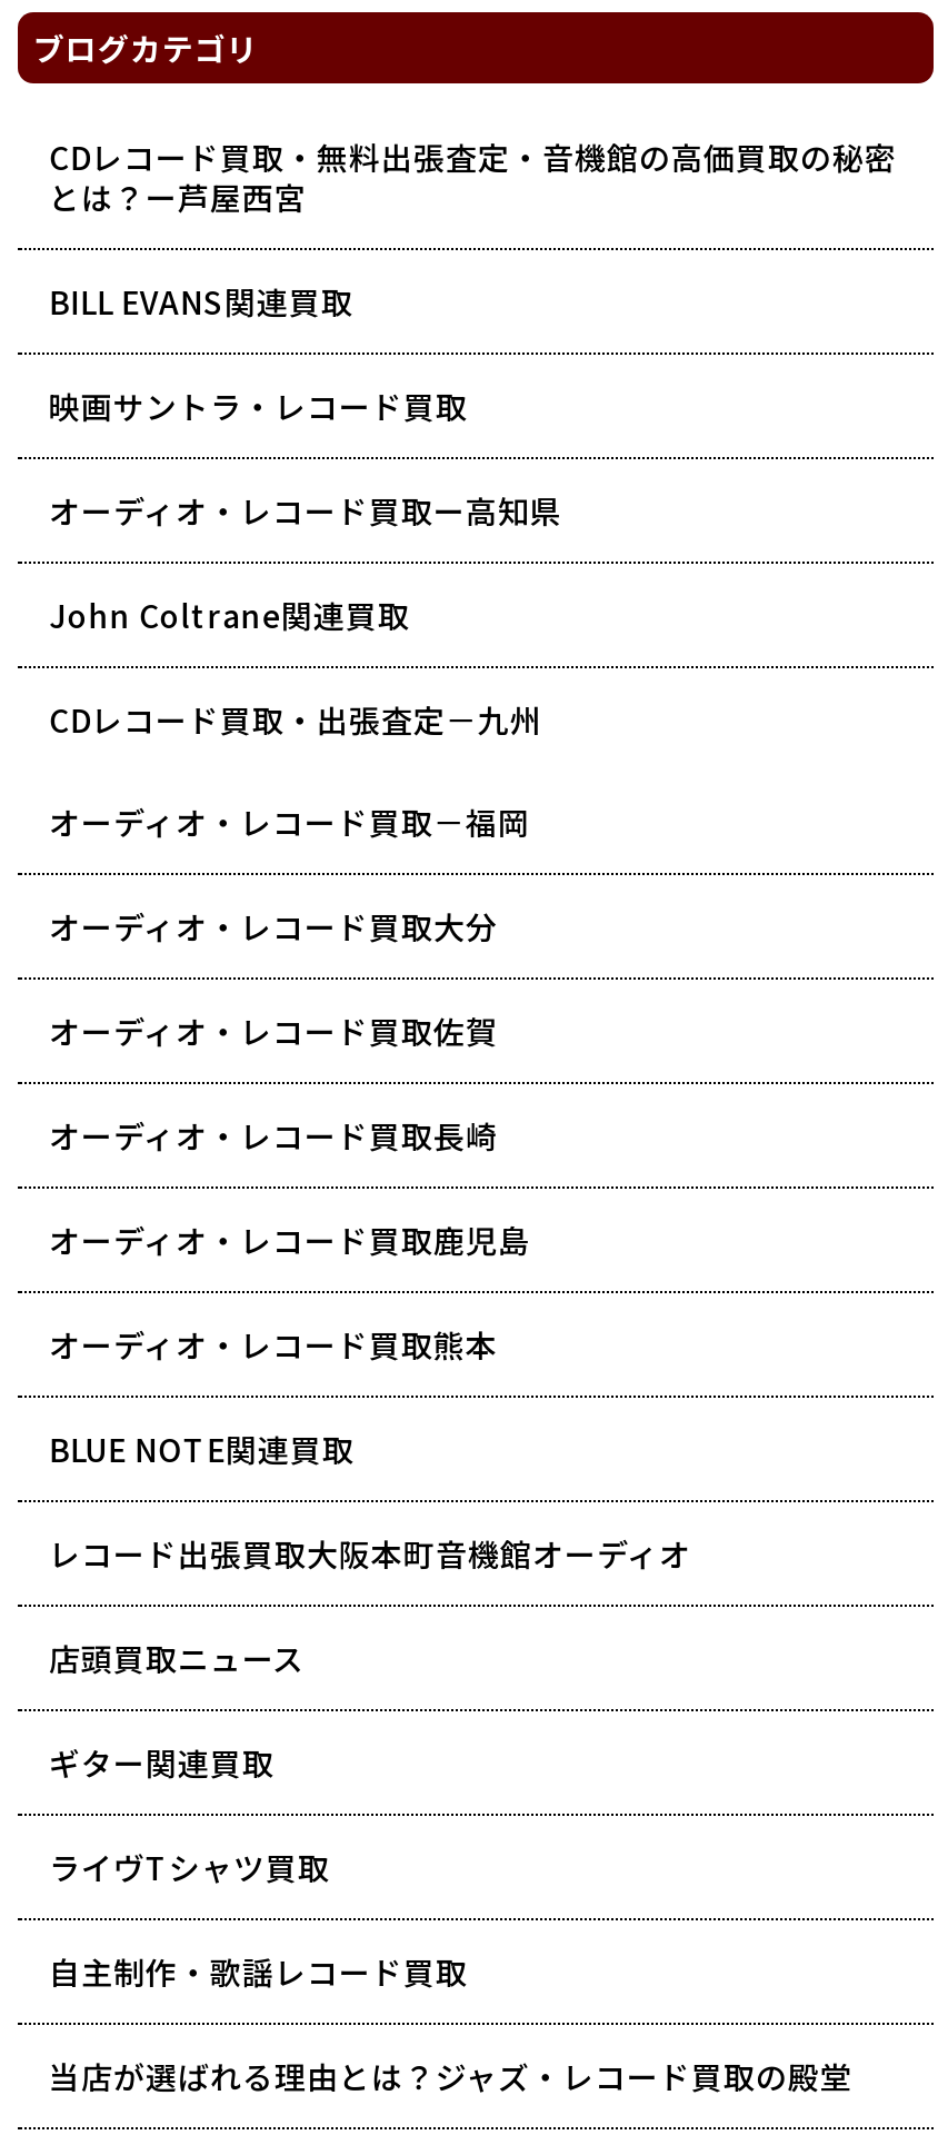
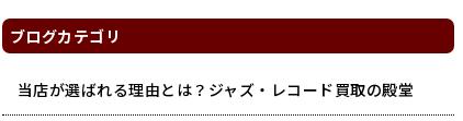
[49,135,897,1994] CDレコード買取・無料出張査定・音機館の高価買取の秘密 | とは？ー芦屋西宮 | BILL EVANS関連買取 | 映画サントラ・レコード買取 | オーディオ・レコード買取ー高知県 | John Coltrane関連買取 | CDレコード買取・出張査定－九州 | オーディオ・レコード買取－福岡 | オーディオ・レコード買取大分 | オーディオ・レコード買取佐賀 | オーディオ・レコード買取長崎 | オーディオ・レコード買取鹿児島 | オーディオ・レコード買取熊本 | BLUE NOTE関連買取 | レコード出張買取大阪本町音機館オーディオ | 店頭買取ニュース | ギター関連買取 | ライヴTシャツ買取 | 自主制作・歌謡レコード買取 -> none

